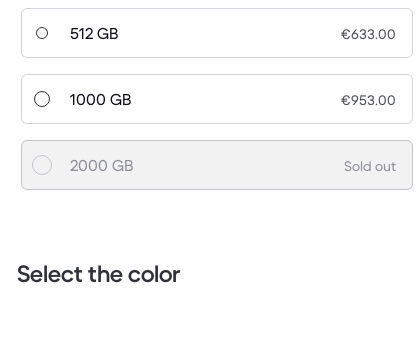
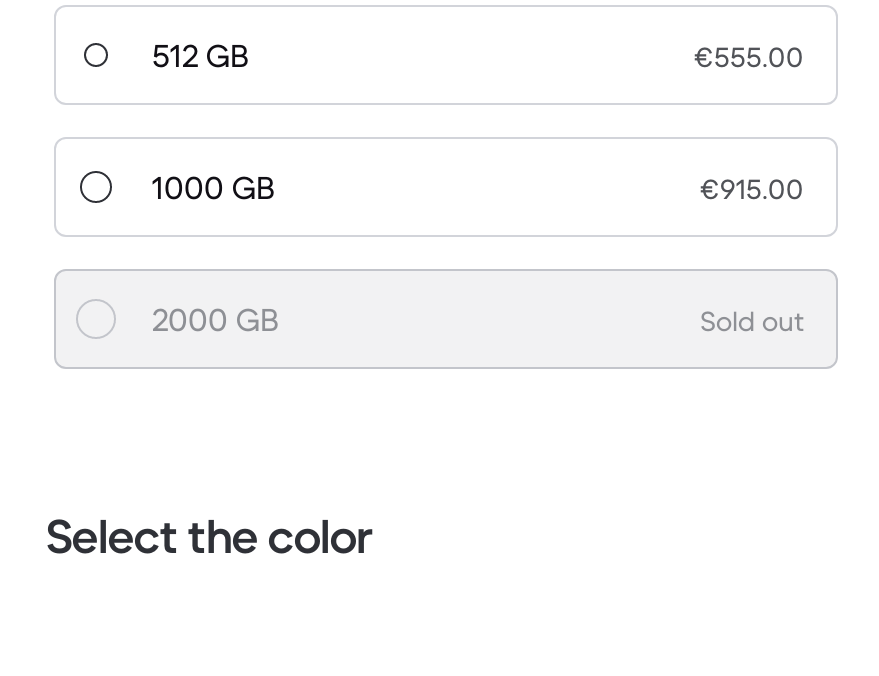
[341,25,396,43] €633.00 -> [694,40,804,76] €555.00
[341,91,396,109] €953.00 -> [700,172,804,208] €915.00

